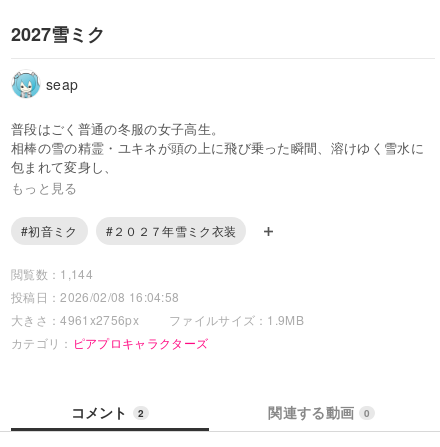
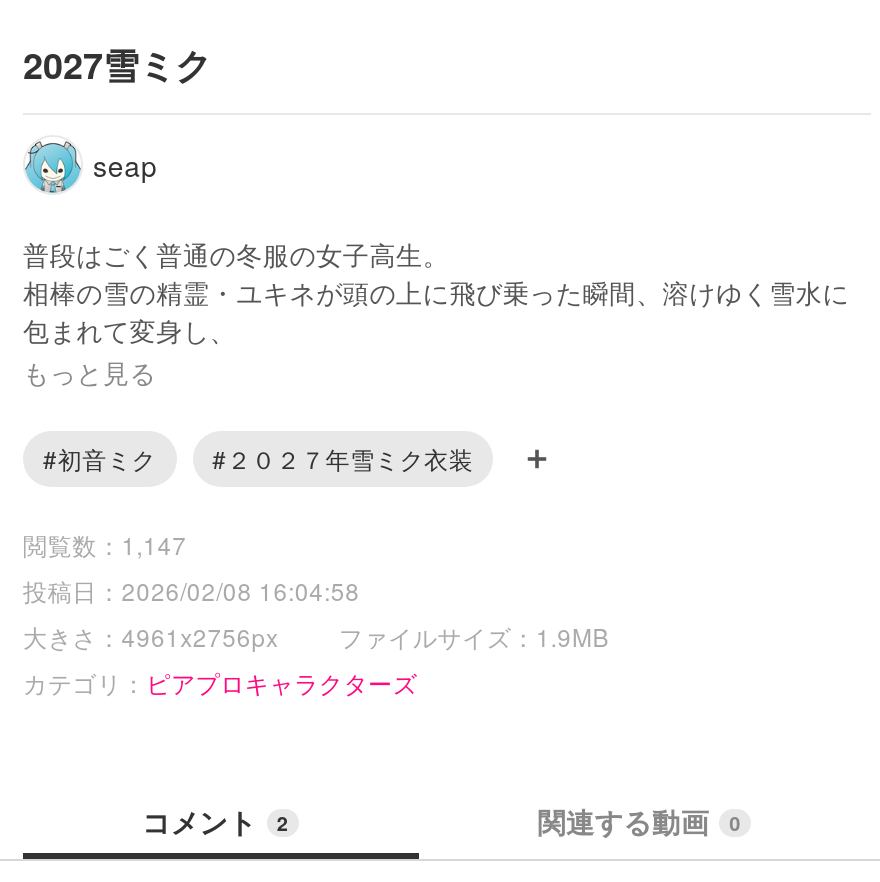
[11,265,93,282] 閲覧数：1,144 -> [23,527,187,561] 閲覧数：1,147

